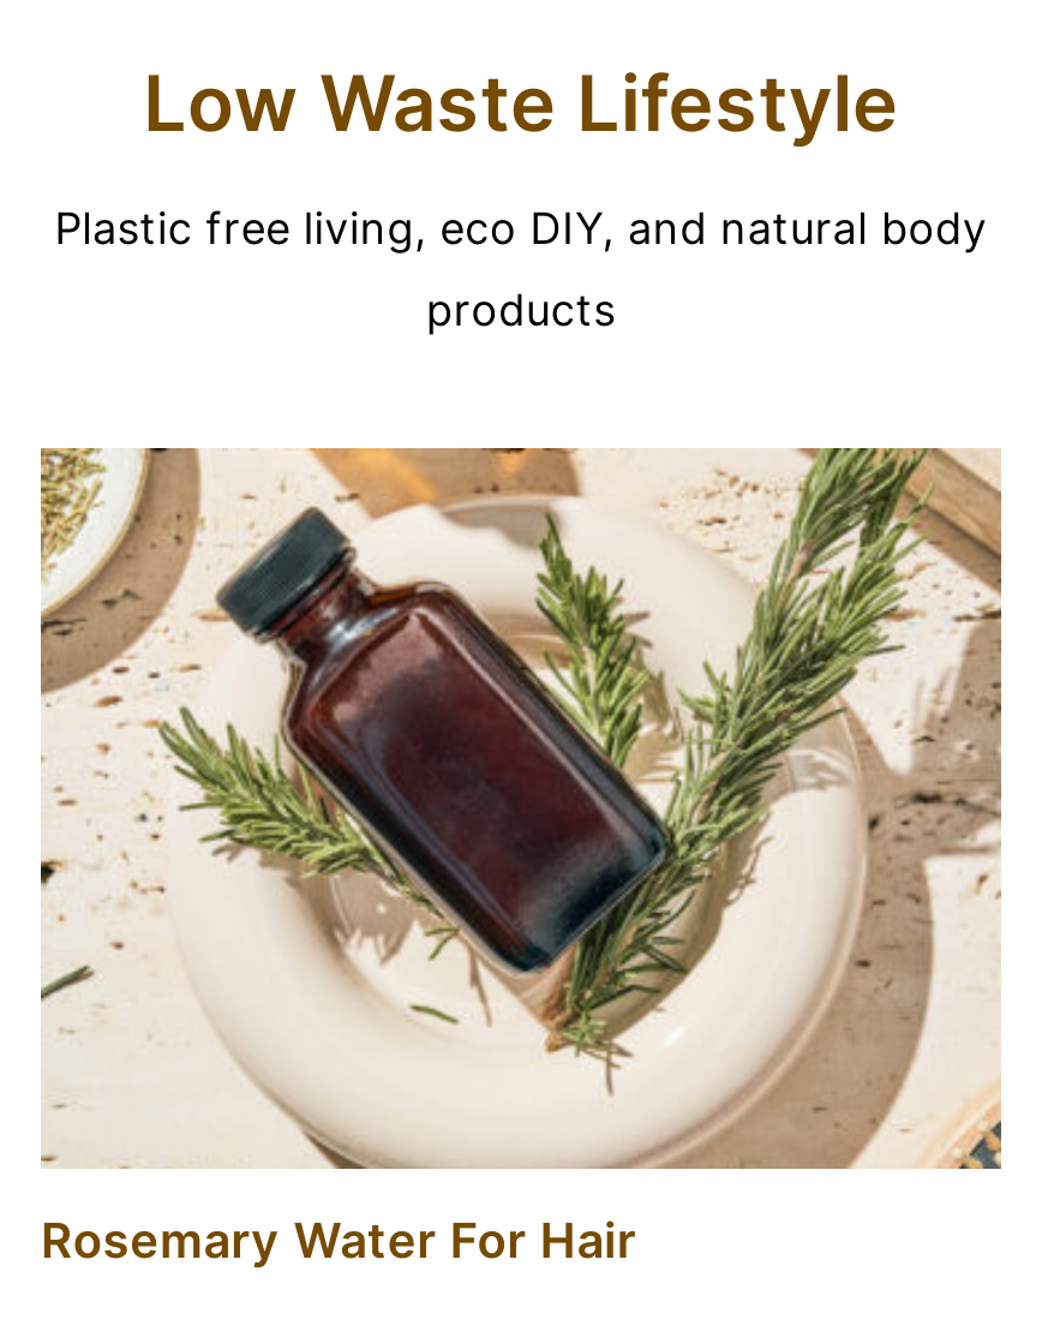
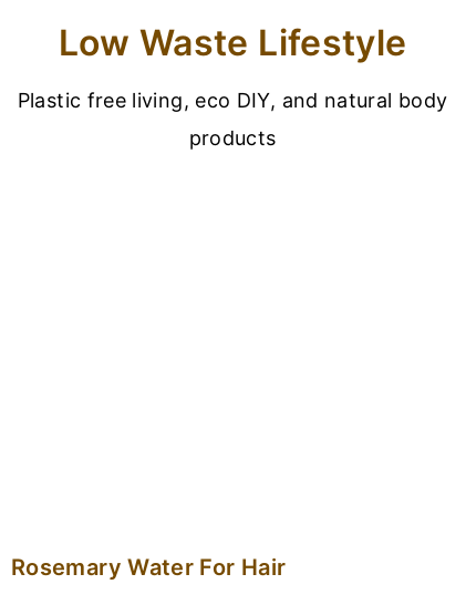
[38,446,1004,1171] [image] -> none

